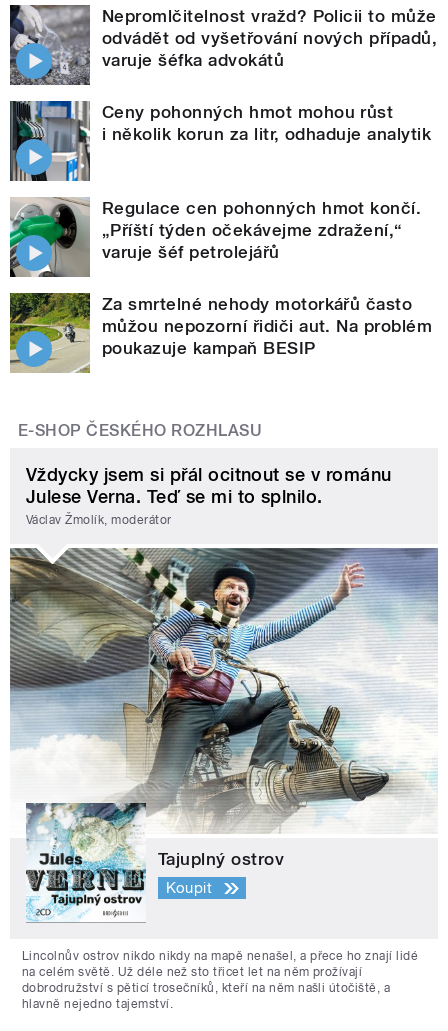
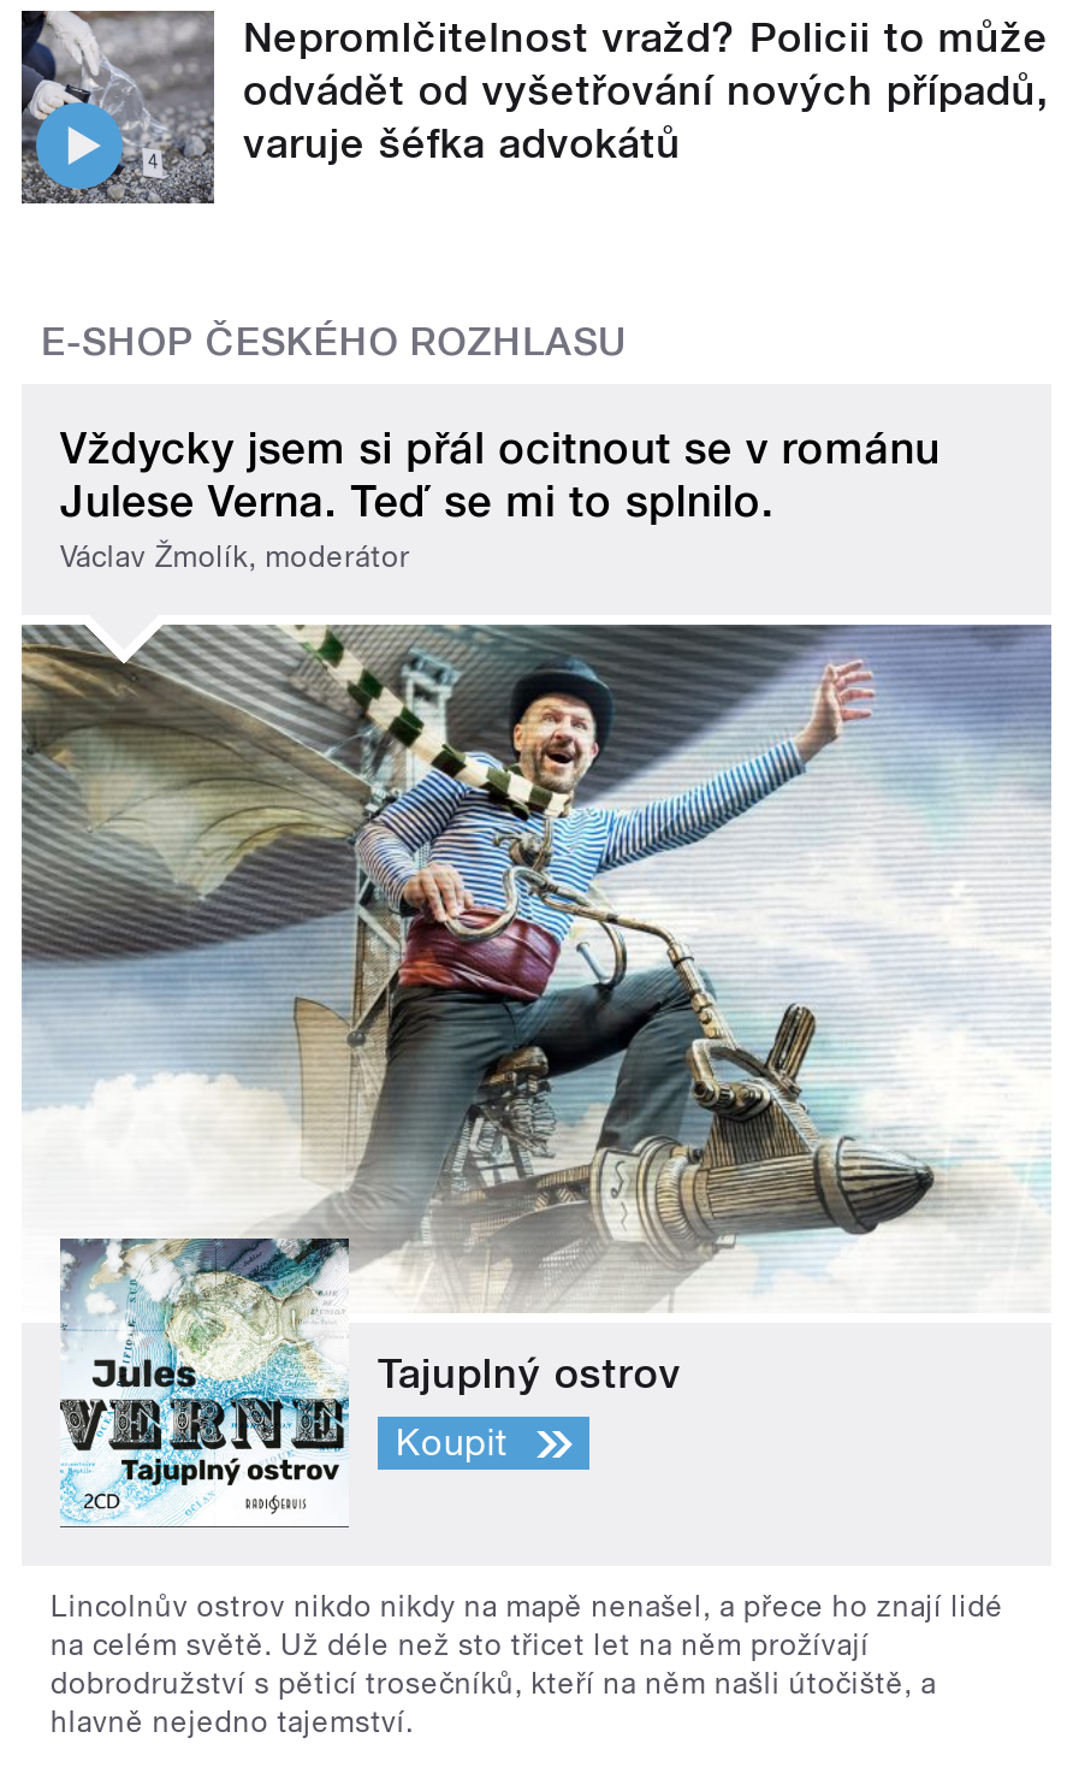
[9,100,431,182] [image] | Ceny pohonných hmot mohou růst | i několik korun za litr, odhaduje analytik -> none
[9,197,432,358] [image] | Regulace cen pohonných hmot končí. | „Příští týden očekávejme zdražení,“ | varuje šéf petrolejářů | Za smrtelné nehody motorkářů často | můžou nepozorní řidiči aut. Na problém | poukazuje kampaň BESIP -> none
[10,292,90,374] [image] -> none

